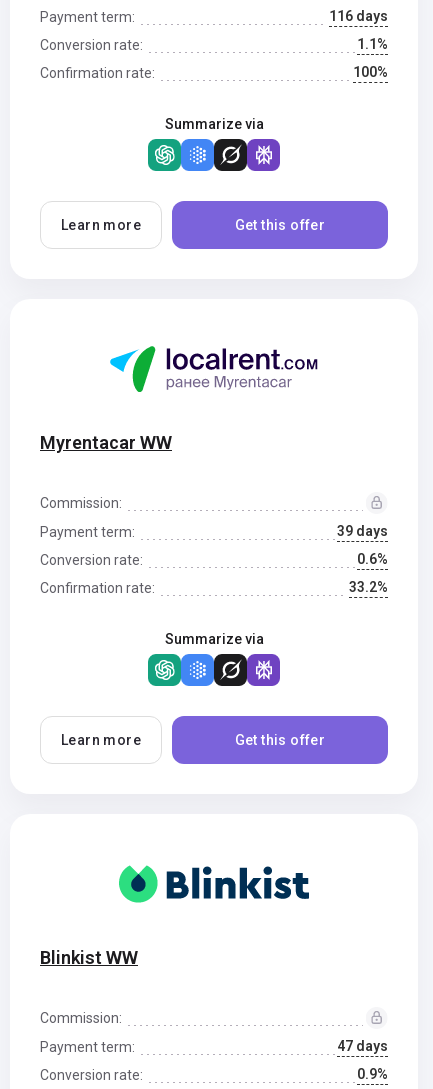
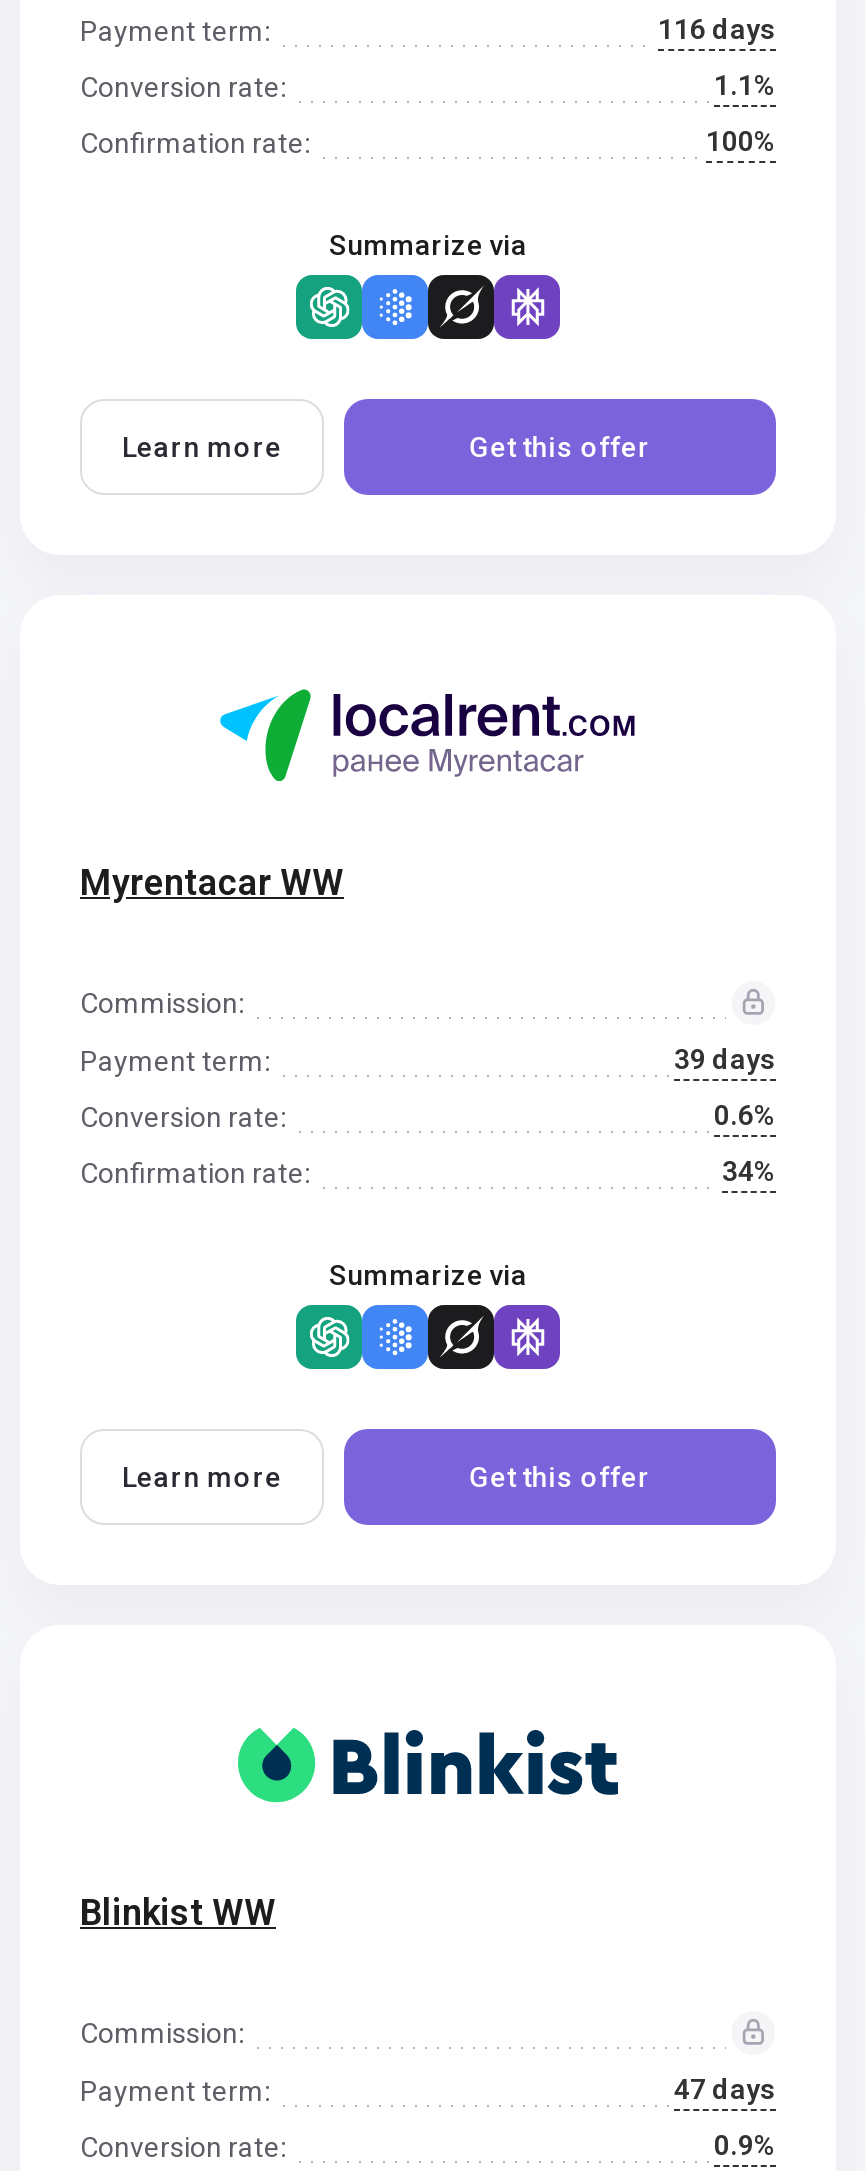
[349,579,388,595] 33.2% -> [722,1155,776,1187] 34%

